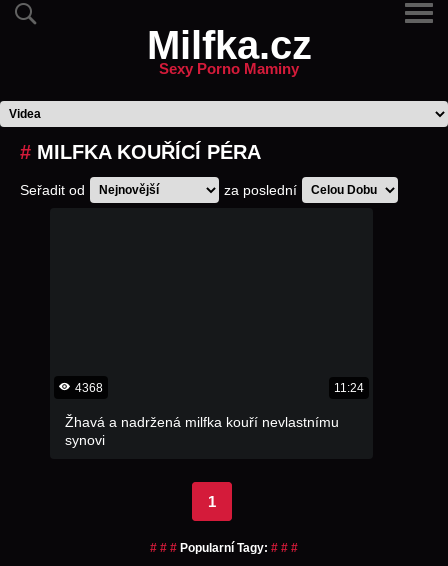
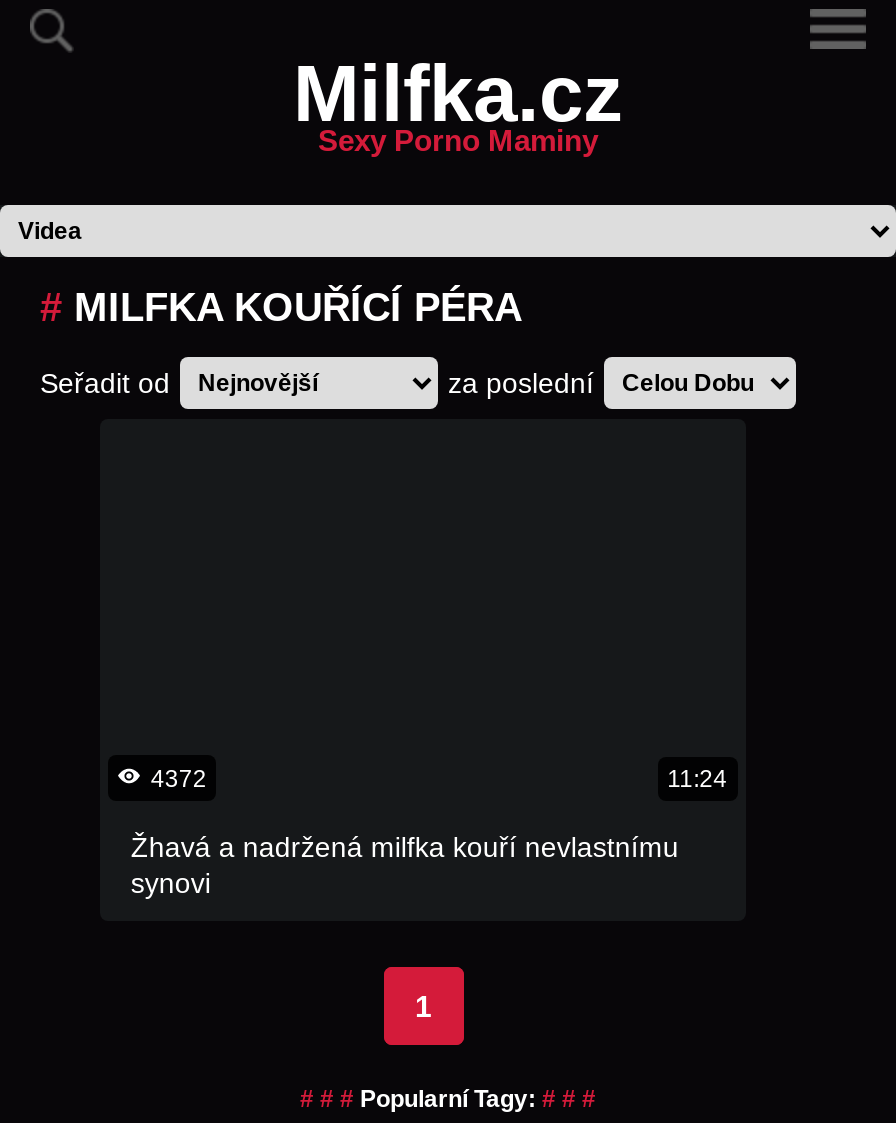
[75,381,103,395] 4368 -> [151,765,207,793] 4372

